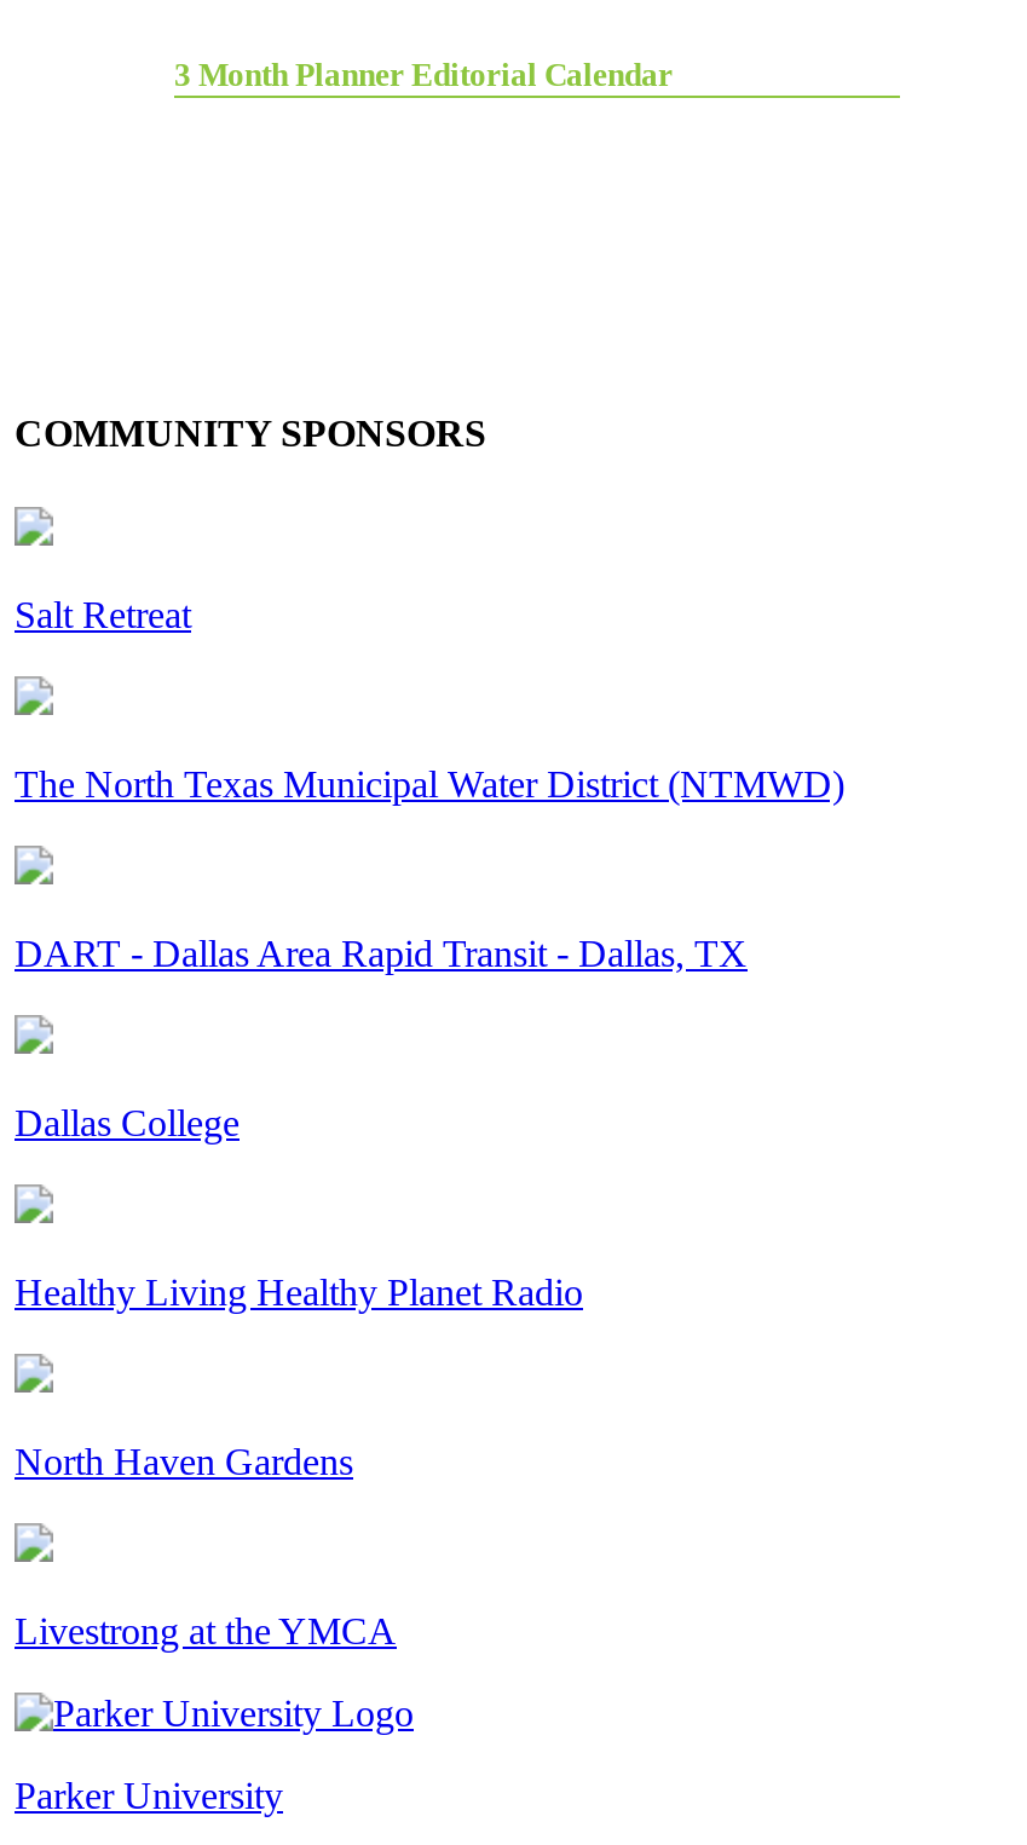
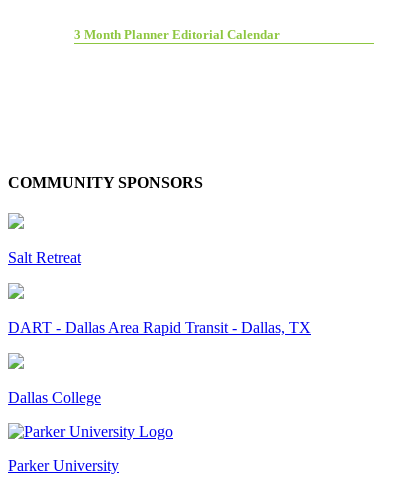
[15,763,844,805] The North Texas Municipal Water District (NTMWD) -> none
[15,1272,583,1313] Healthy Living Healthy Planet Radio -> none
[15,1441,353,1482] North Haven Gardens -> none
[15,1610,397,1651] Livestrong at the YMCA -> none

